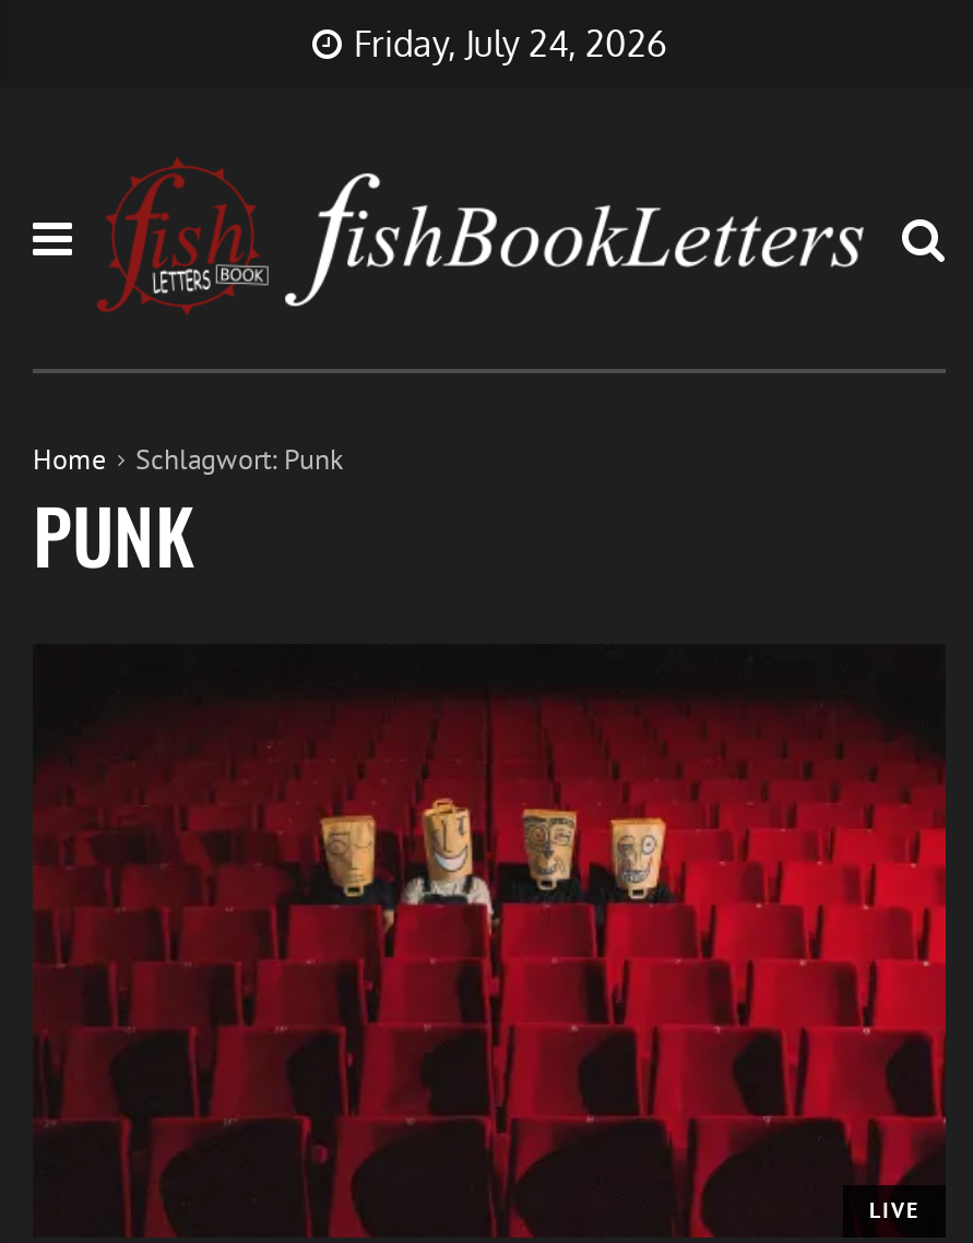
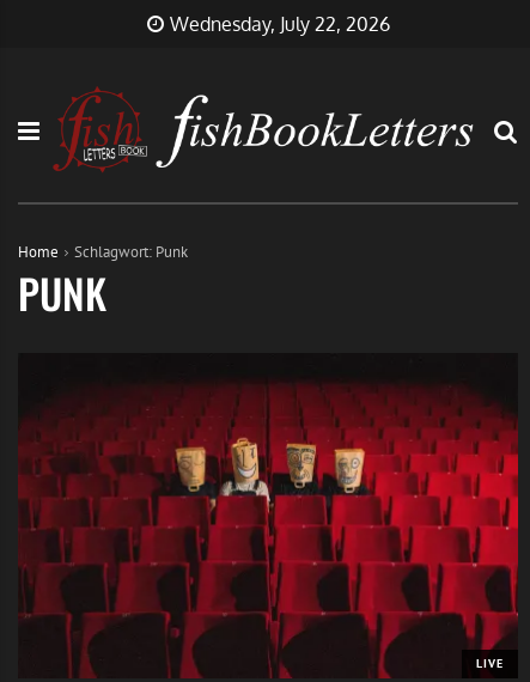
[354,22,666,65] Friday, July 24, 2026 -> [169,12,389,36] Wednesday, July 22, 2026

